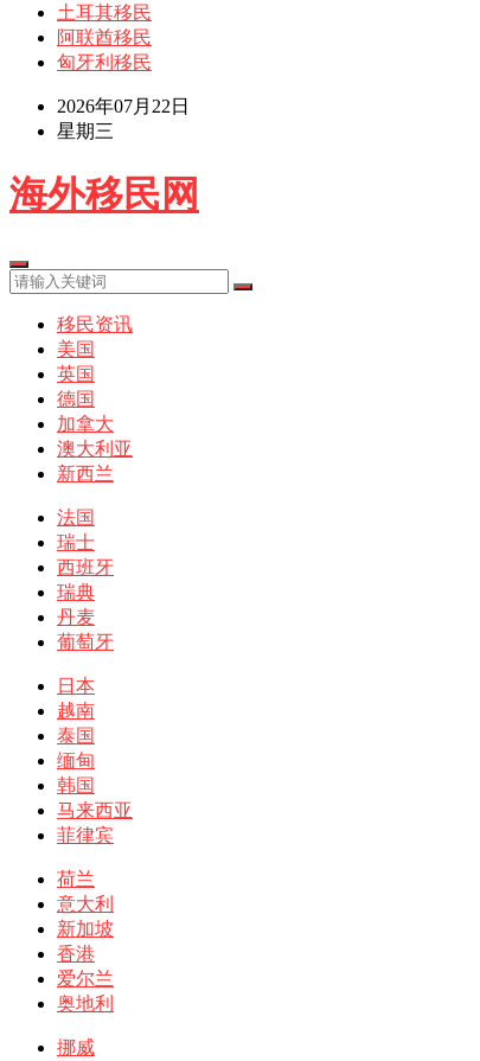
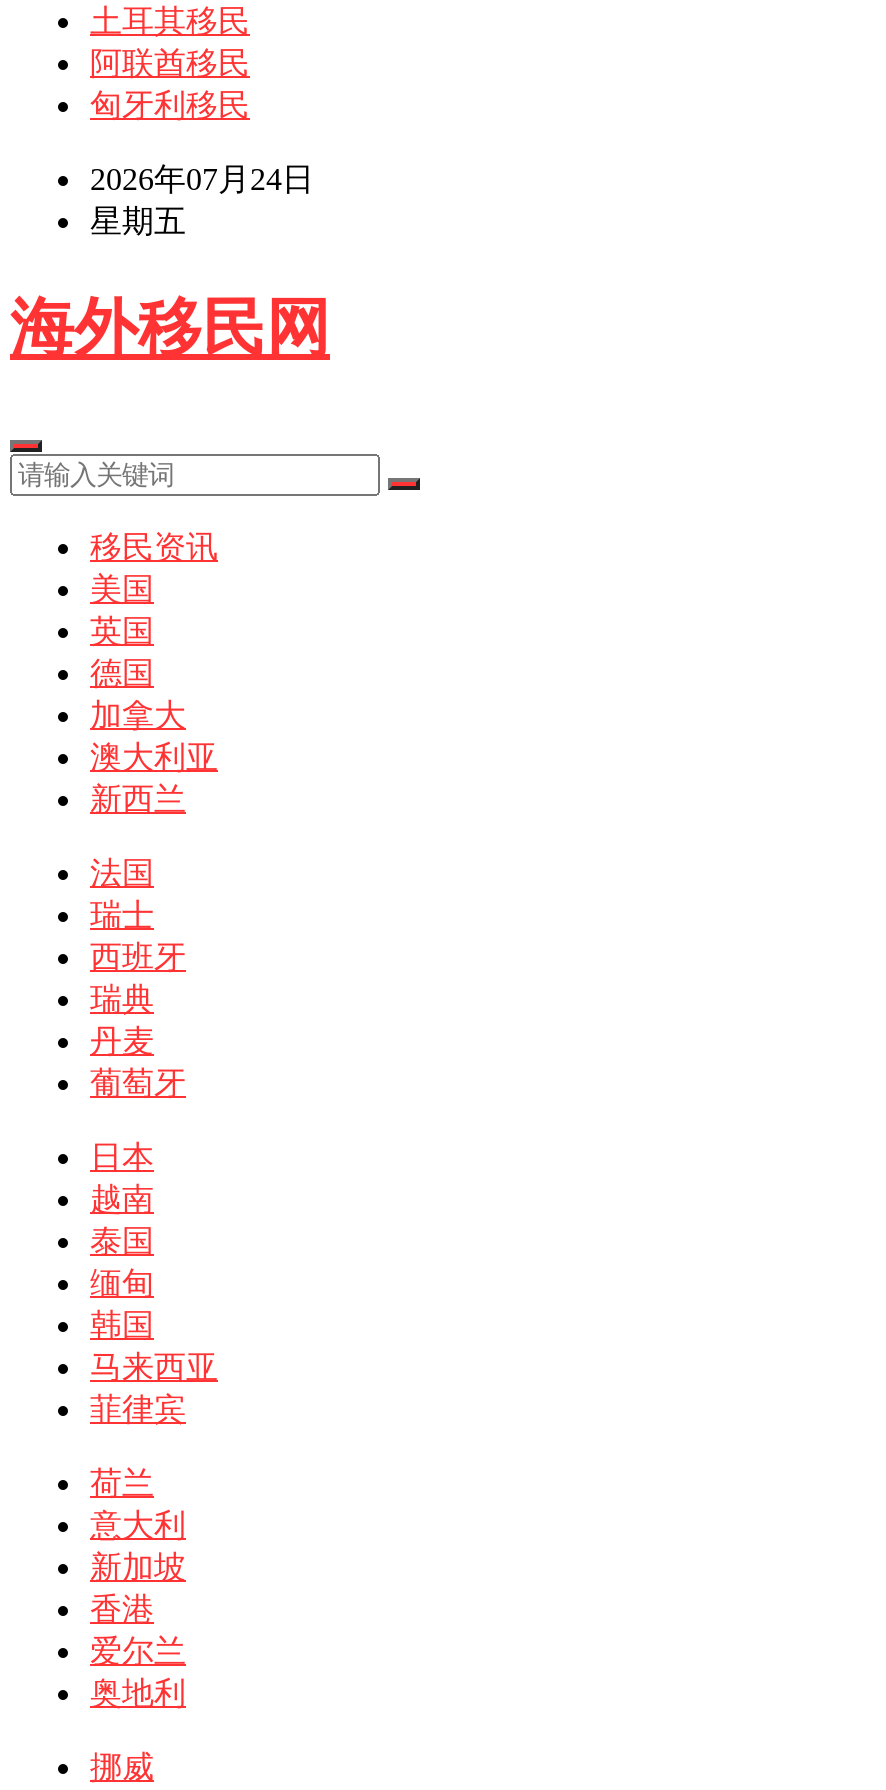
[57,96,190,116] 2026年07月22日 -> [90,162,314,196] 2026年07月24日
[57,121,114,141] 星期三 -> [90,204,186,238] 星期五

